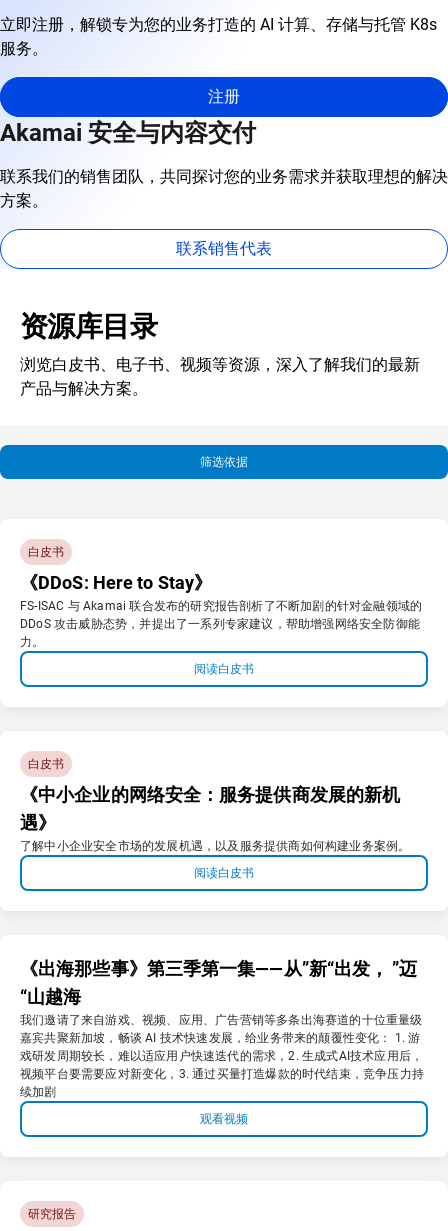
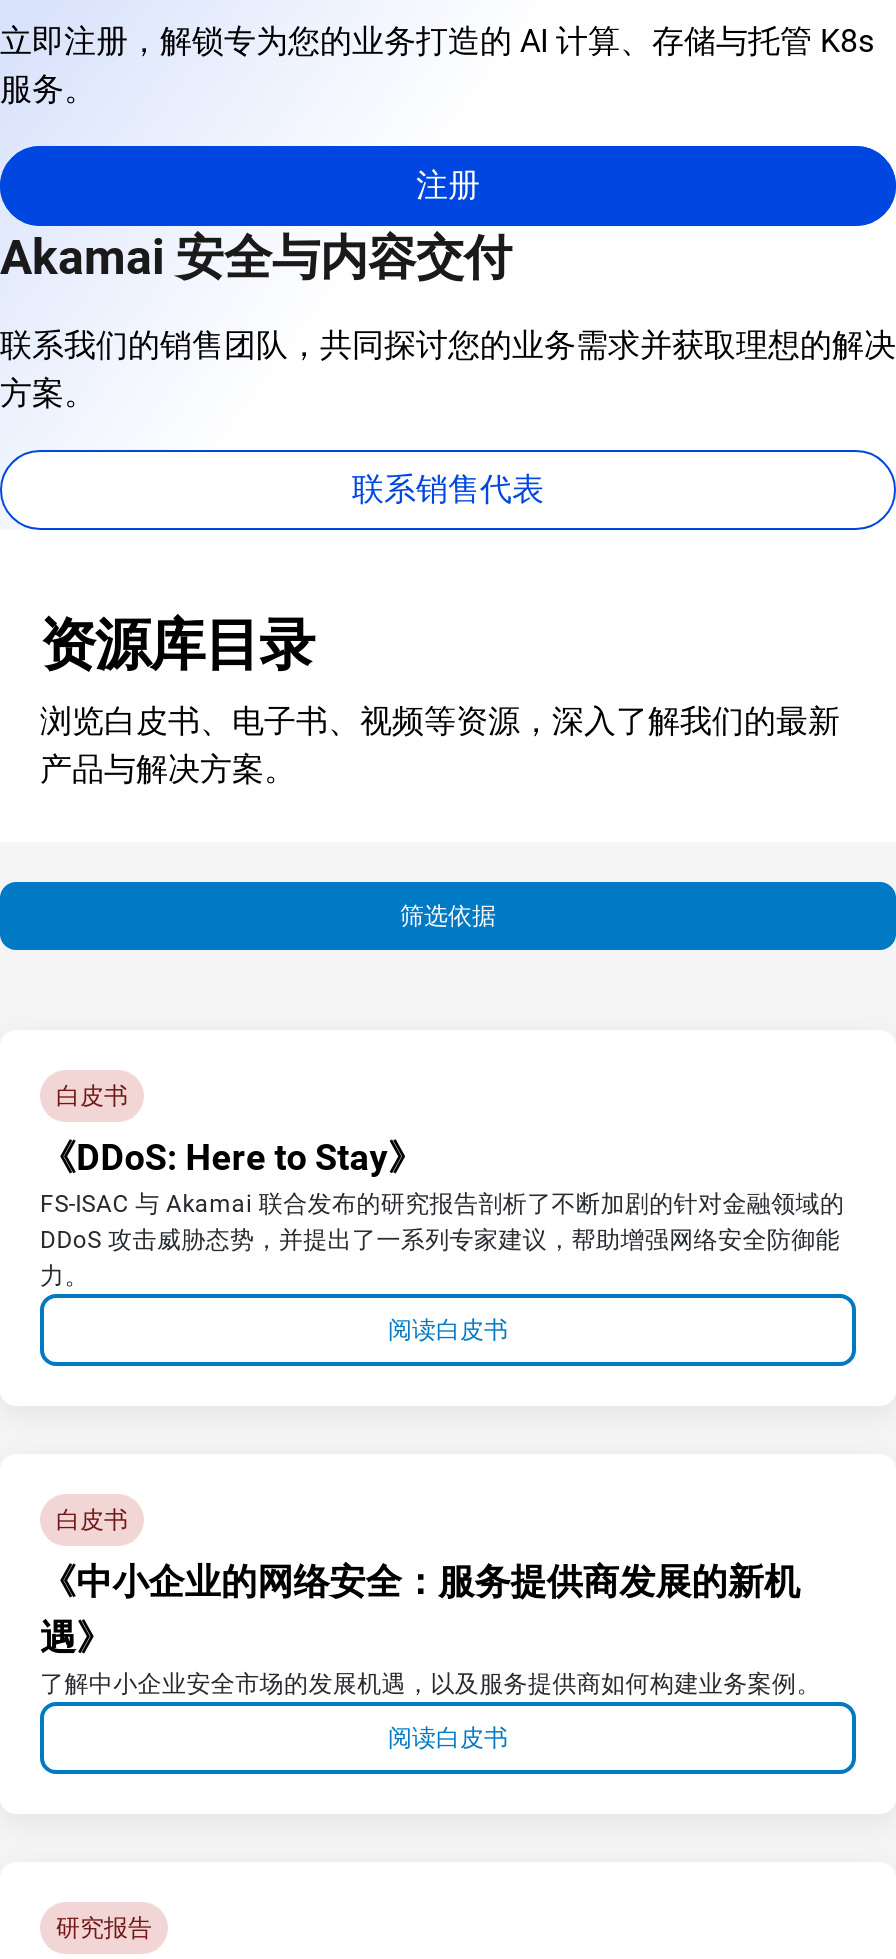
[20,958,424,1126] 《出海那些事》第三季第一集——从”新“出发， ”迈 | “山越海 | 我们邀请了来自游戏、视频、应用、广告营销等多条出海赛道的十位重量级 | 嘉宾共聚新加坡，畅谈 AI 技术快速发展，给业务带来的颠覆性变化： 1. 游 | 戏研发周期较长，难以适应用户快速迭代的需求，2. 生成式AI技术应用后， | 视频平台要需要应对新变化，3. 通过买量打造爆款的时代结束，竞争压力持 | 续加剧 | 观看视频 -> none

